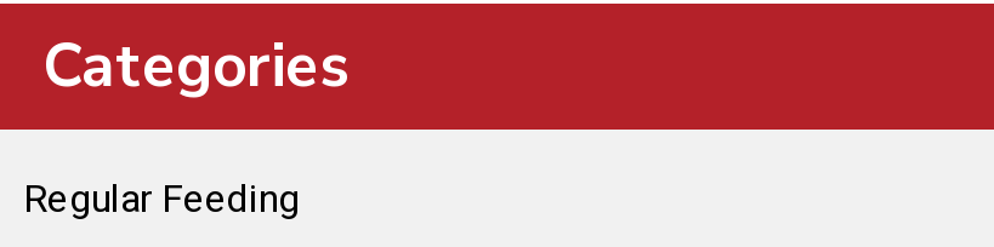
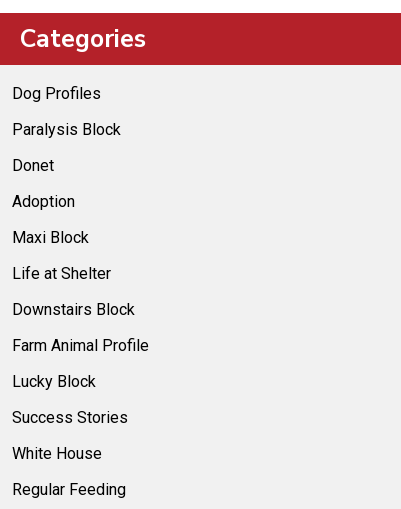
none -> [12,84,149,463] Dog Profiles | Paralysis Block | Donet | Adoption | Maxi Block | Life at Shelter | Downstairs Block | Farm Animal Profile | Lucky Block | Success Stories | White House

